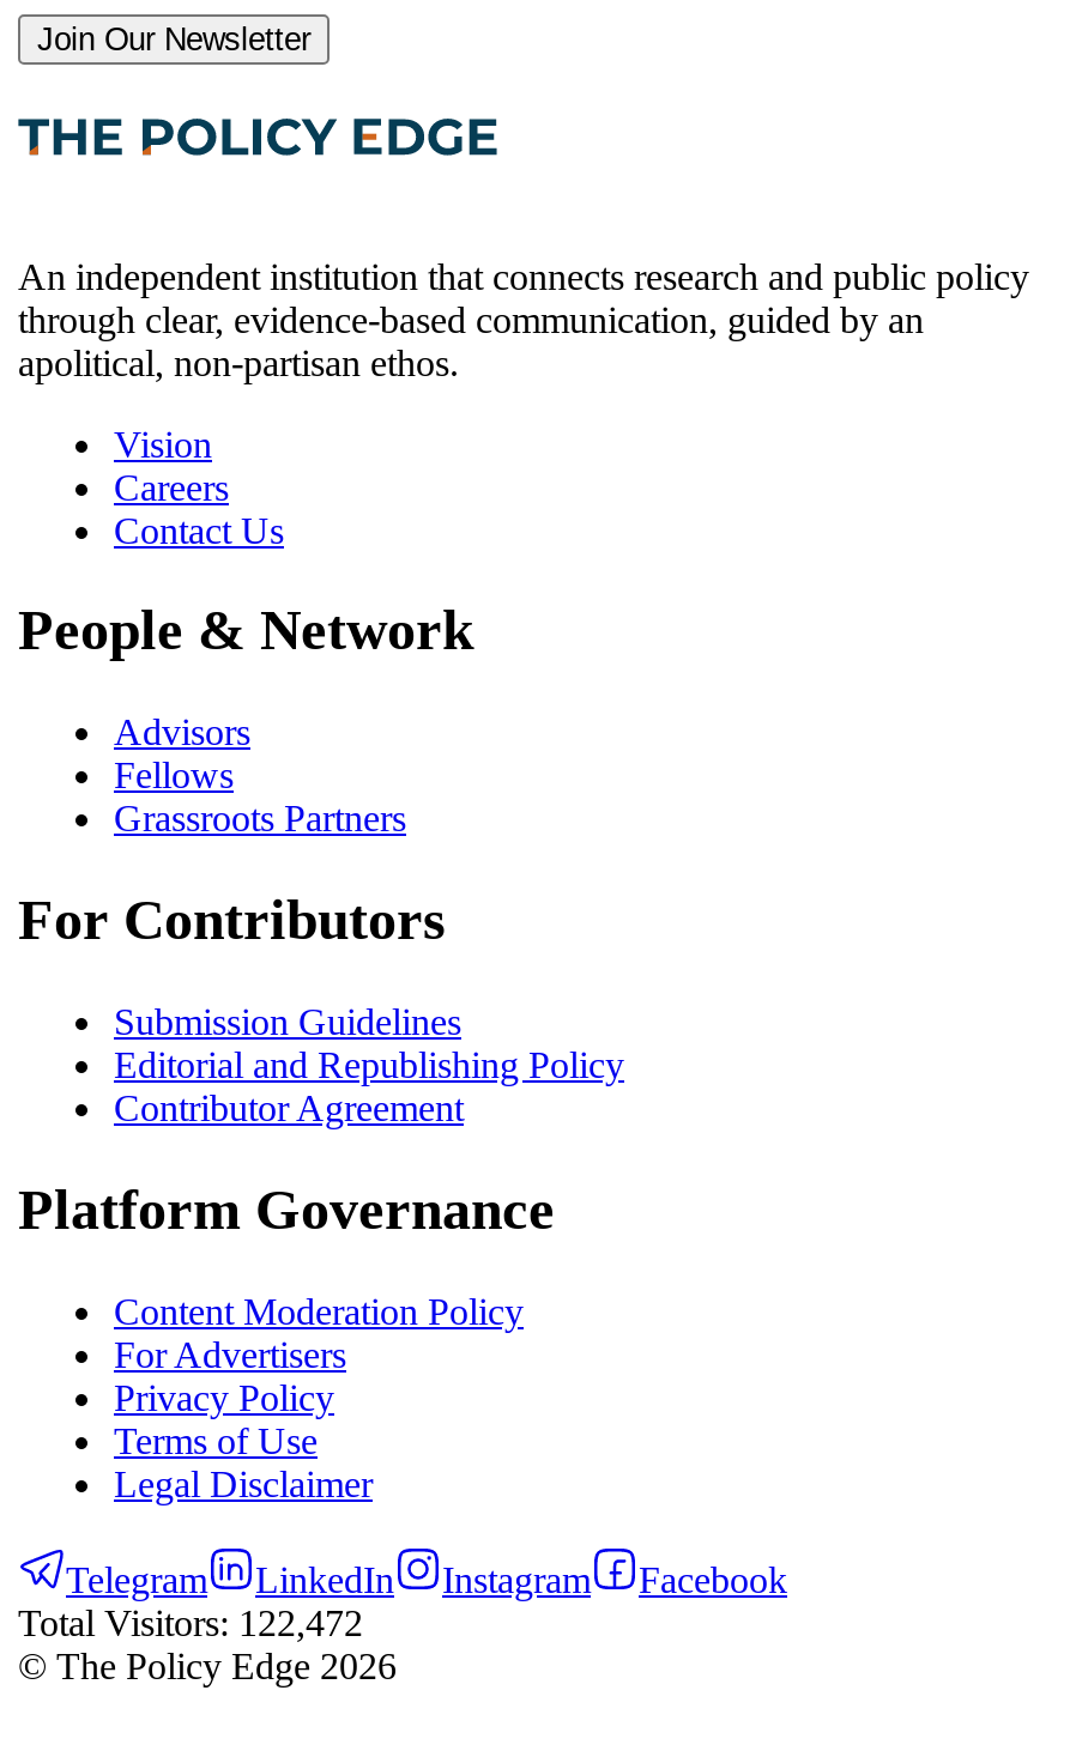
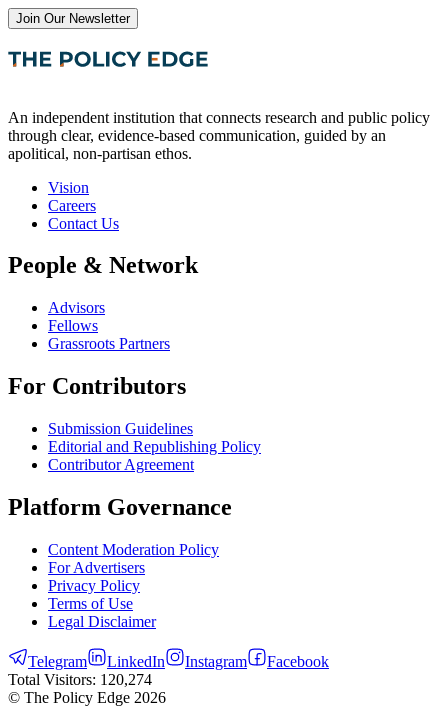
[18,1602,363,1643] Total Visitors: 122,472 -> [8,671,152,688] Total Visitors: 120,274

